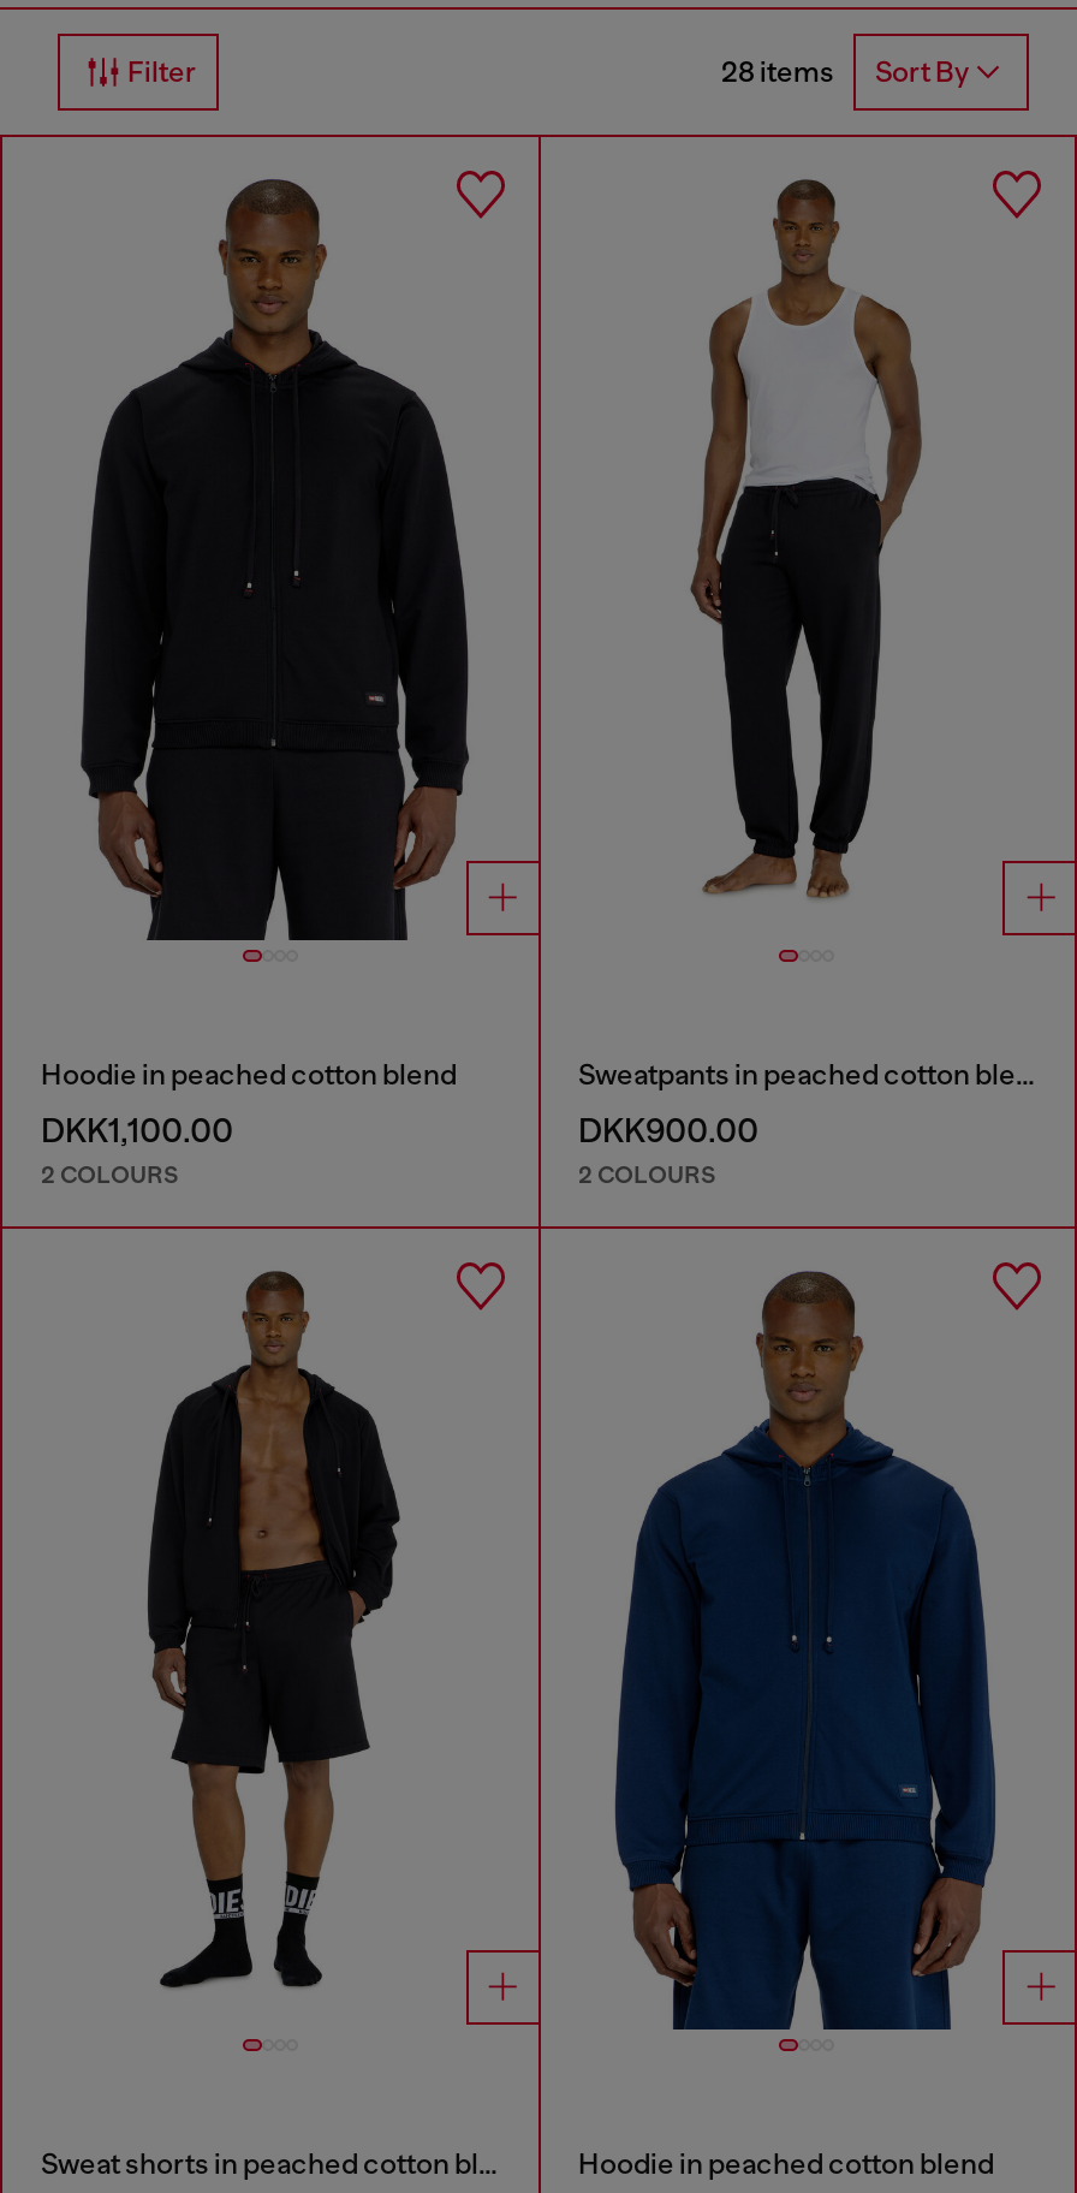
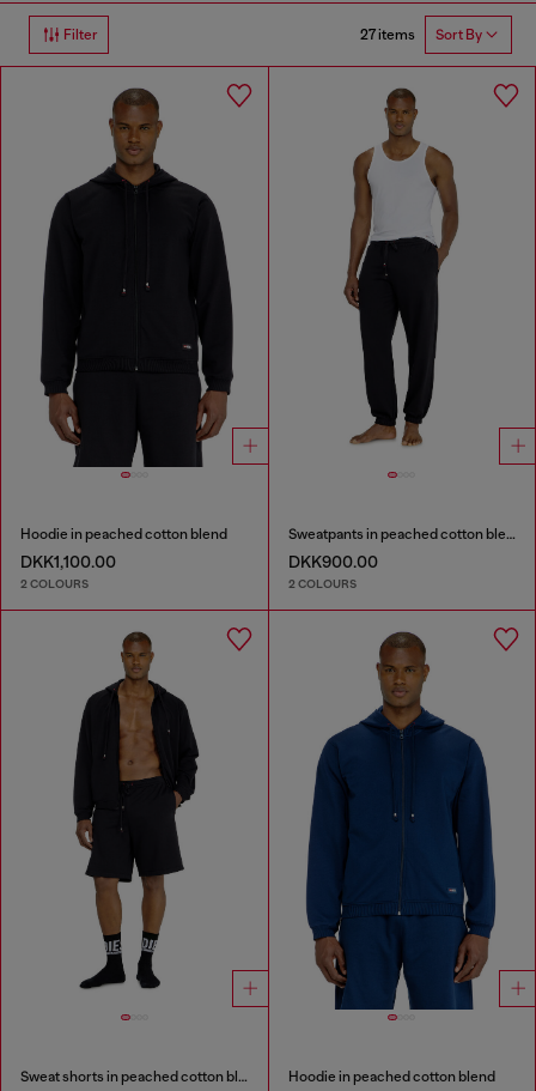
[721,55,969,90] 28 items Sort By -> [360,26,482,44] 27 items Sort By

